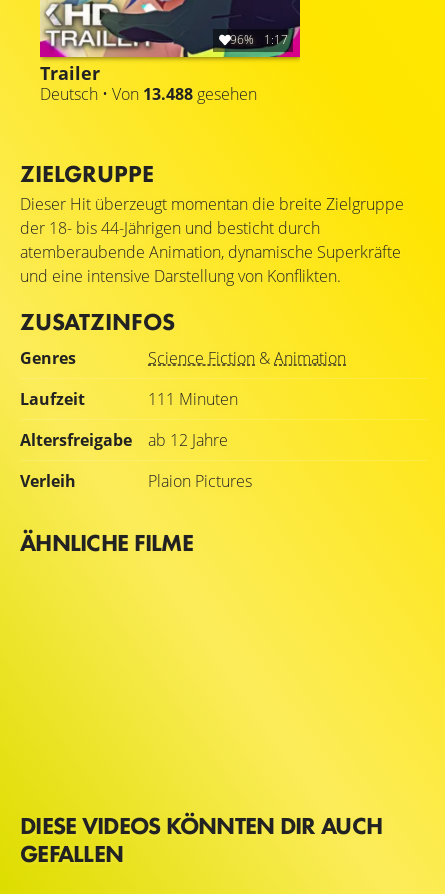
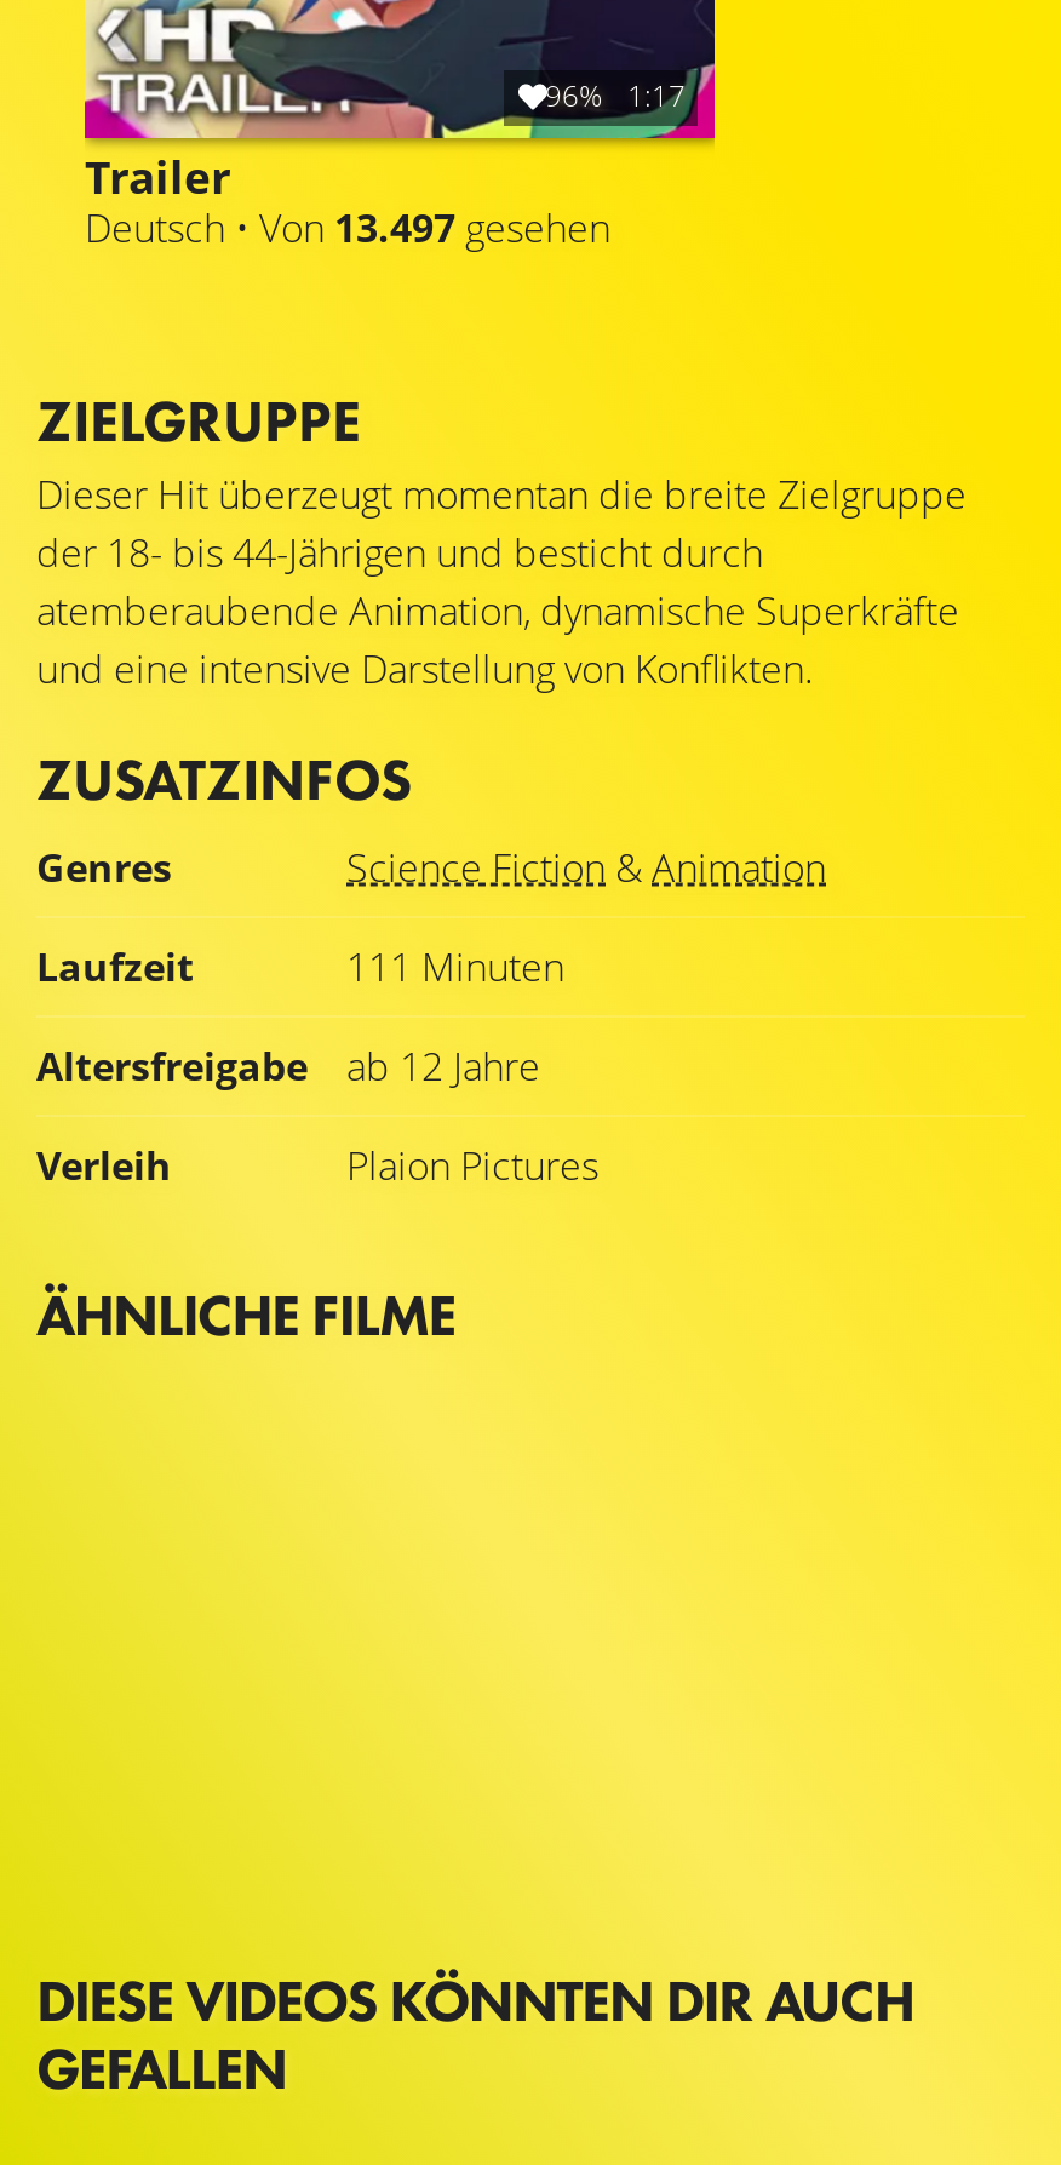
[40,83,257,105] Deutsch • Von 13.488 gesehen -> [85,201,610,254] Deutsch • Von 13.497 gesehen

